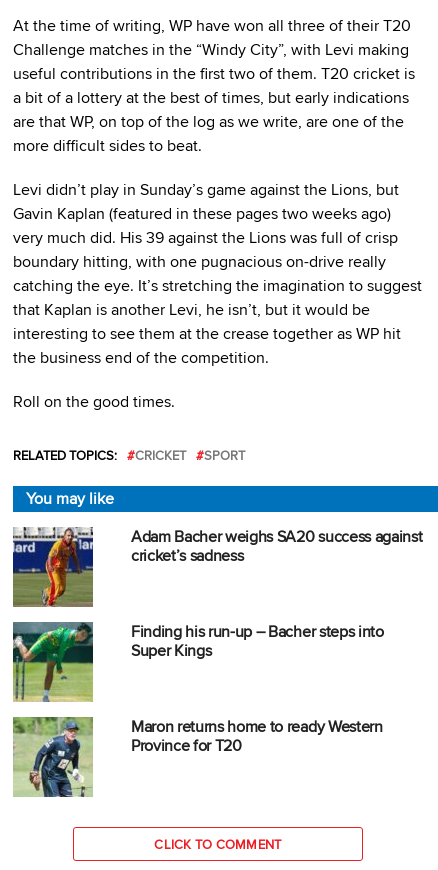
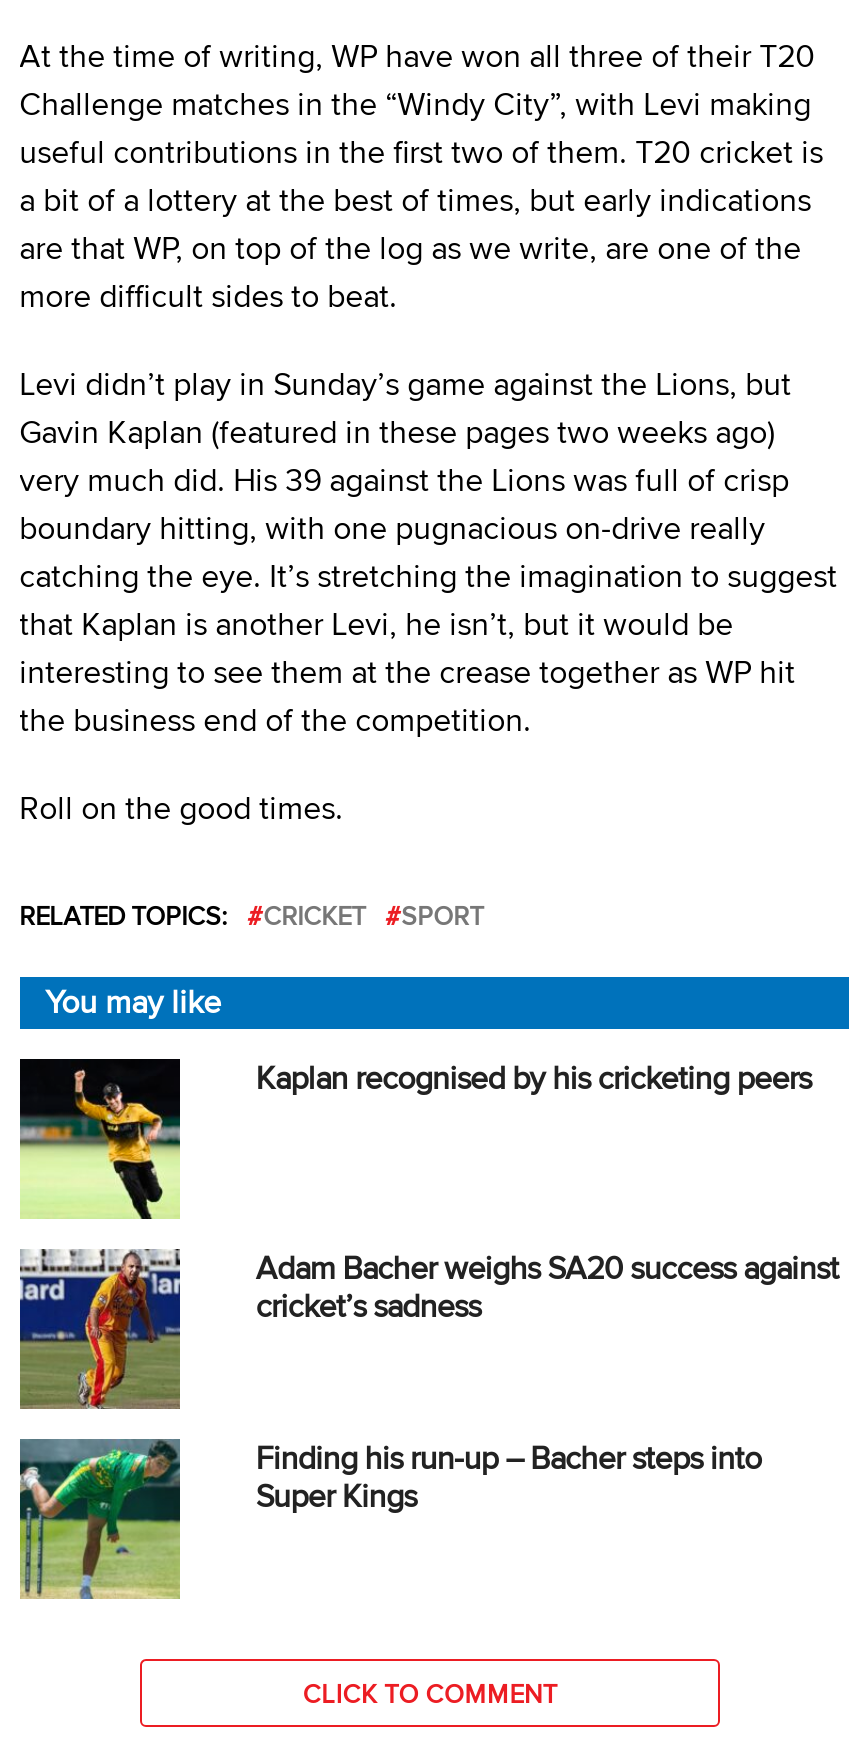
none -> [18,1054,812,1220] [image] | Kaplan recognised by his cricketing peers
moved [11,525,422,662] -> [16,1244,839,1518]: [image] | Adam Bacher weighs SA20 success against | cricket’s sadness | Finding his run-up – Bacher steps into | Super Kings
moved [11,622,94,704] -> [16,1438,182,1602]: [image]
[12,715,383,798] [image] | Maron returns home to ready Western | Province for T20 -> none

